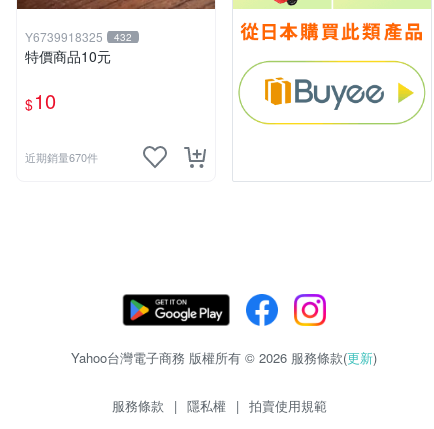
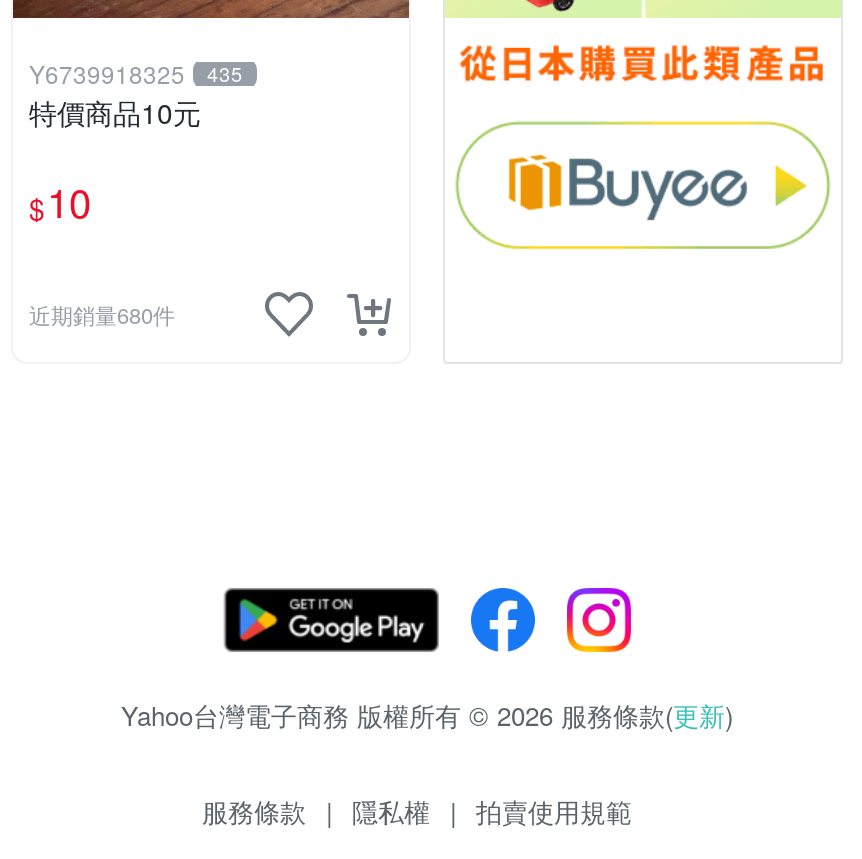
[25,28,132,45] Y6739918325 432 -> [29,57,243,91] Y6739918325 435
[25,149,98,165] 近期銷量670件 -> [29,299,175,331] 近期銷量680件

